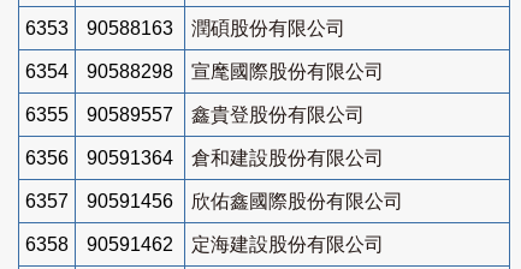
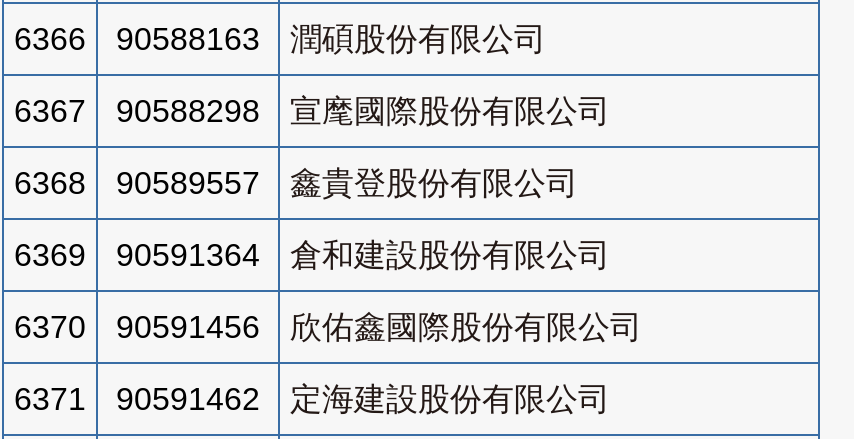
[25,18,345,38] 6353 90588163 潤碩股份有限公司 -> [14,22,546,56] 6366 90588163 潤碩股份有限公司
[25,61,384,82] 6354 90588298 宣麾國際股份有限公司 -> [14,94,610,128] 6367 90588298 宣麾國際股份有限公司
[25,104,365,125] 6355 90589557 鑫貴登股份有限公司 -> [14,166,578,200] 6368 90589557 鑫貴登股份有限公司
[25,148,384,168] 6356 90591364 倉和建設股份有限公司 -> [14,238,610,272] 6369 90591364 倉和建設股份有限公司
[25,191,403,211] 6357 90591456 欣佑鑫國際股份有限公司 -> [14,310,642,344] 6370 90591456 欣佑鑫國際股份有限公司
[25,234,384,254] 6358 90591462 定海建設股份有限公司 -> [14,382,610,416] 6371 90591462 定海建設股份有限公司

